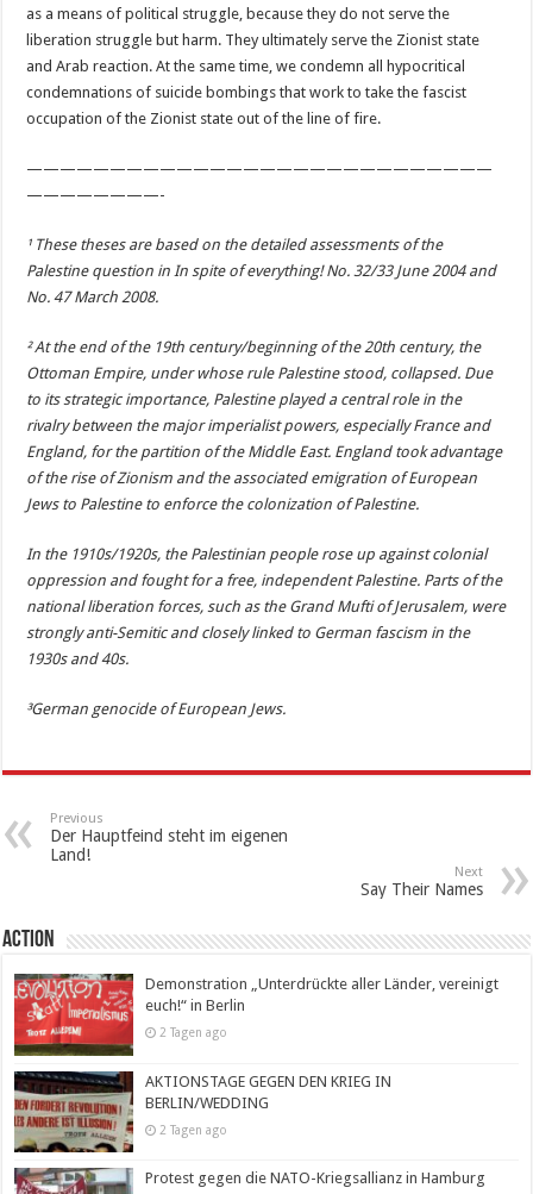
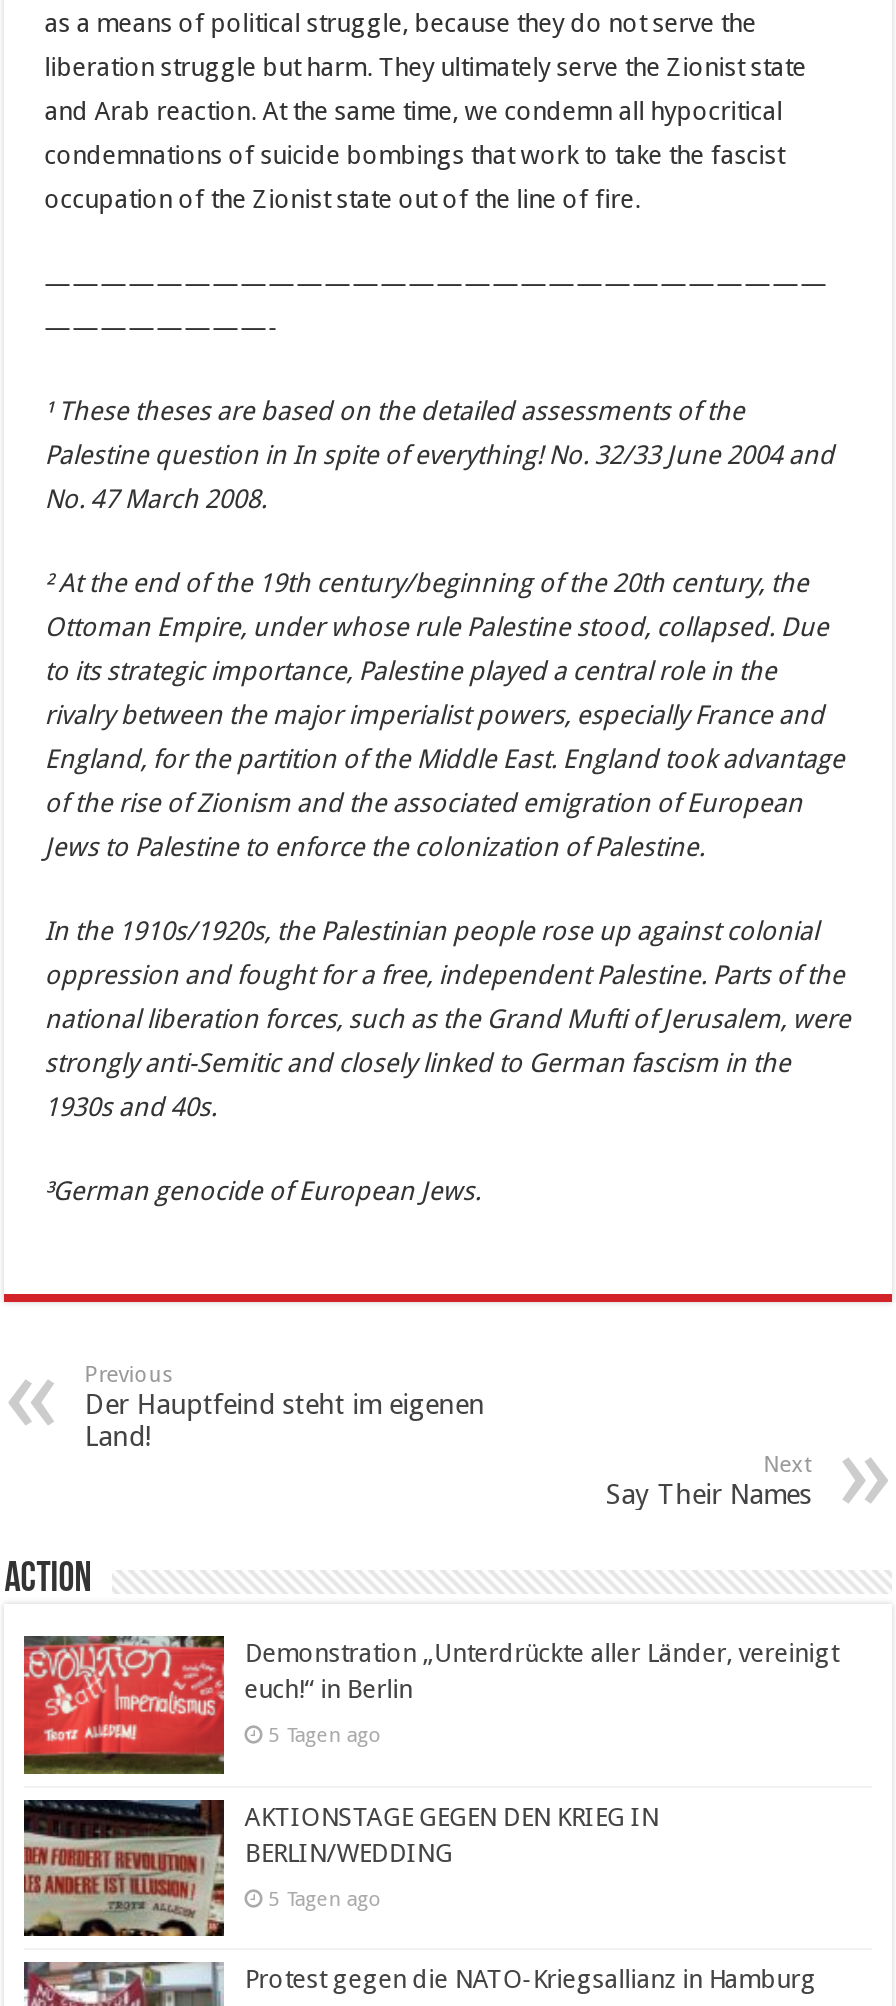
[160,1025,227,1040] 2 Tagen ago -> [268,1723,382,1747] 5 Tagen ago
[160,1122,227,1136] 2 Tagen ago -> [268,1885,382,1909] 5 Tagen ago

